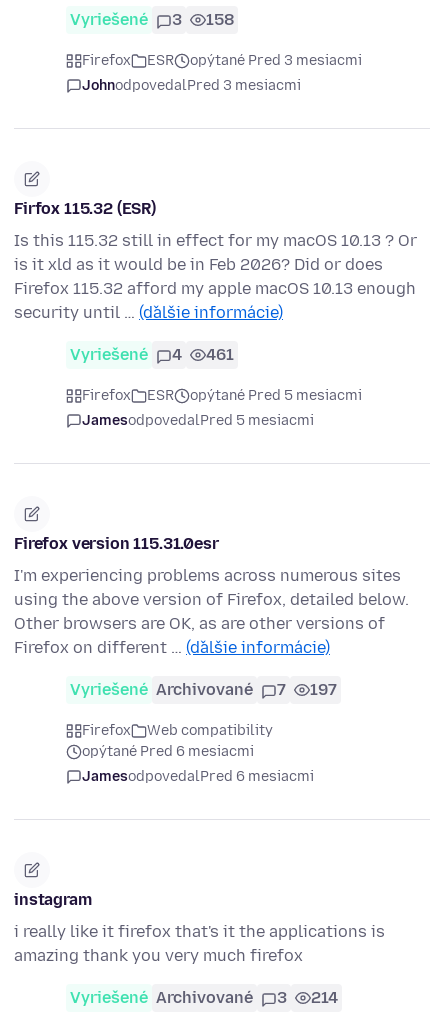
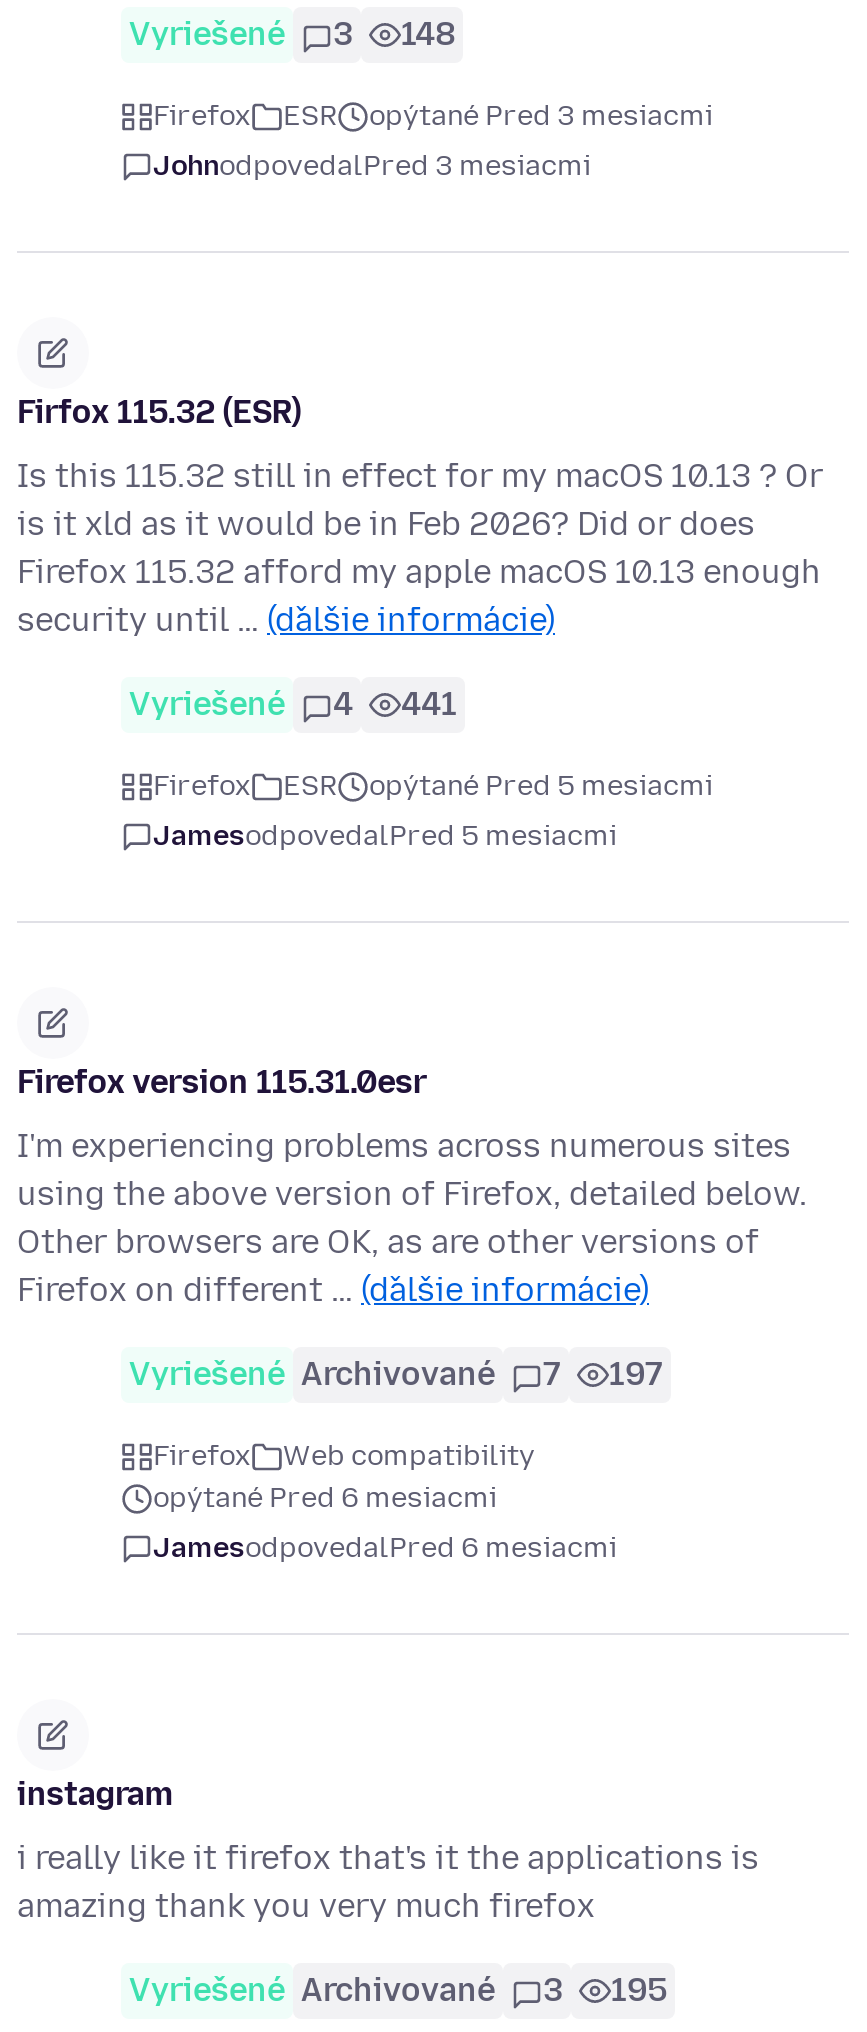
[70,10,234,29] Vyriešené 3 158 -> [129,16,455,54] Vyriešené 3 148
[70,345,234,364] Vyriešené 4 461 -> [129,686,457,724] Vyriešené 4 441
[70,988,338,1007] Vyriešené Archivované 3 214 -> [129,1972,667,2010] Vyriešené Archivované 3 195

